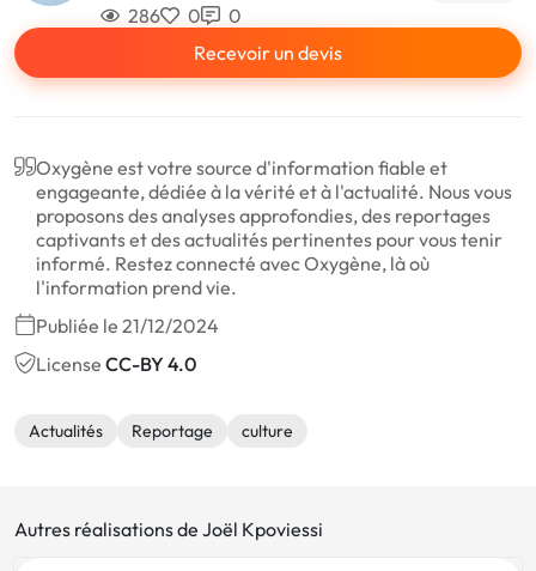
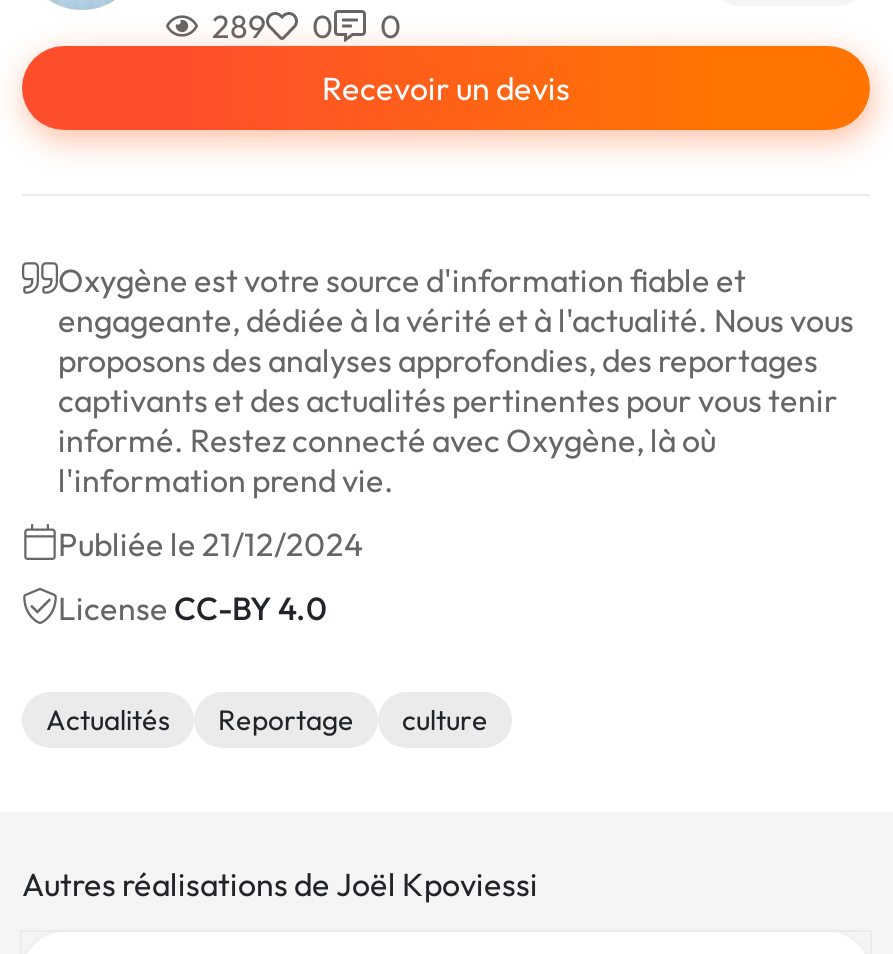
[124,3,160,27] 286 -> [206,6,266,46] 289

